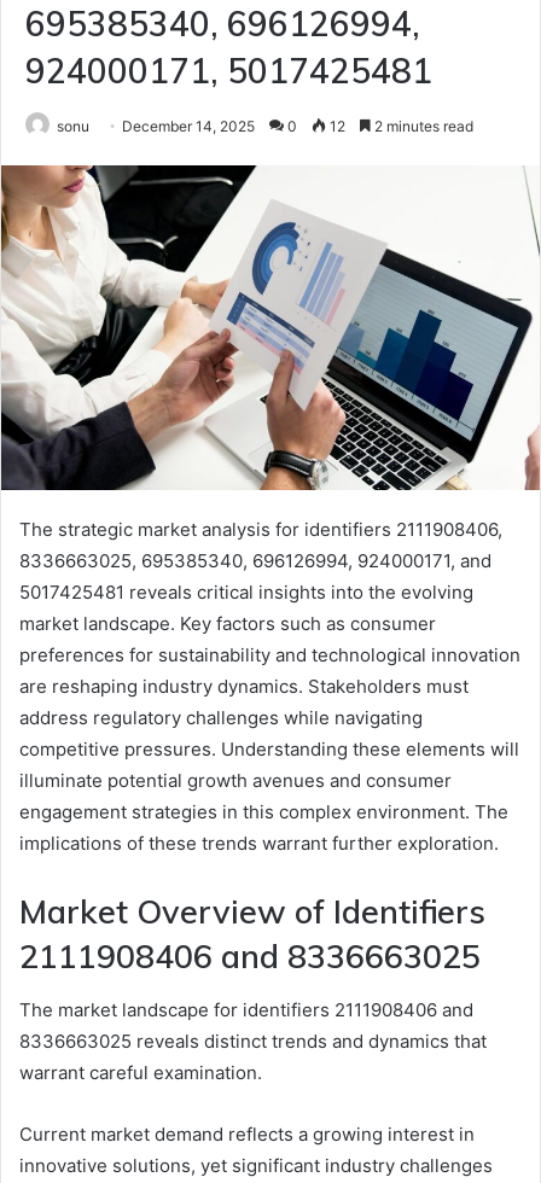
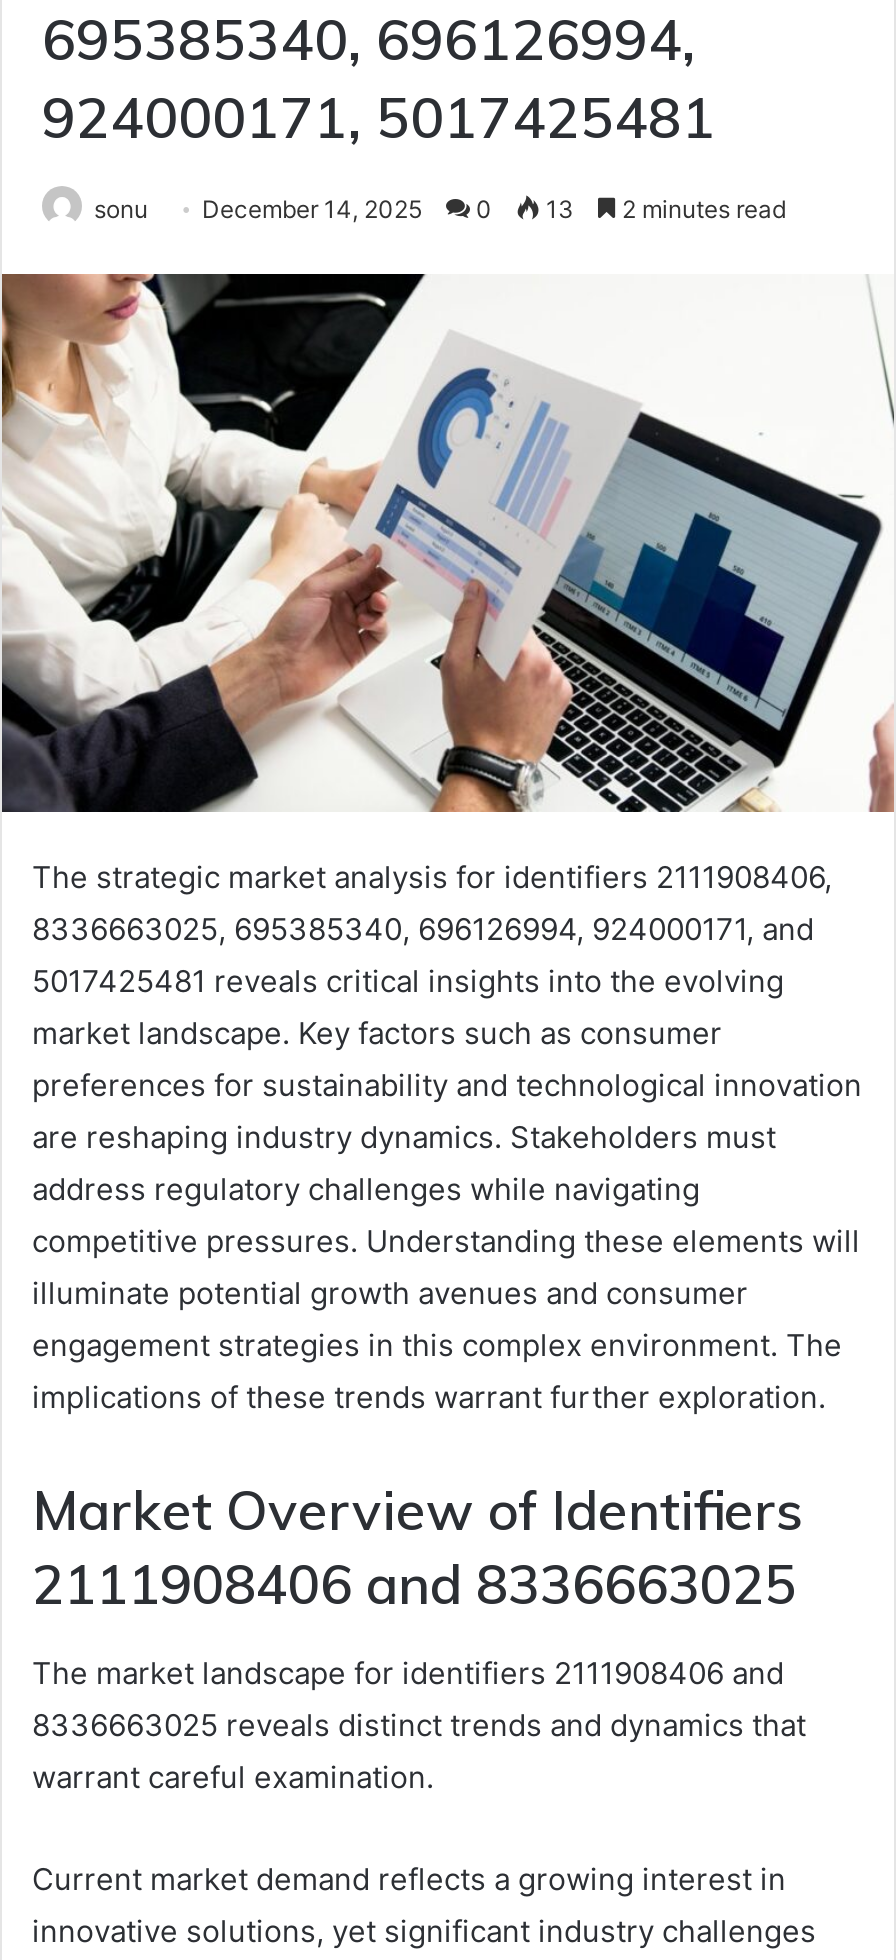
[57,117,473,135] sonu December 14, 2025 0 12 2 minutes read -> [94,194,786,224] sonu December 14, 2025 0 13 2 minutes read

